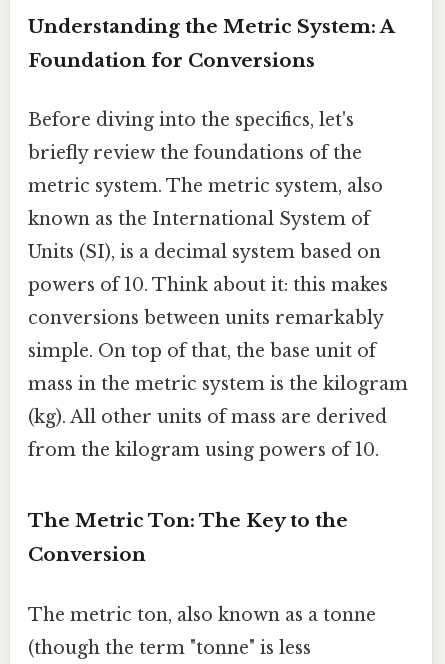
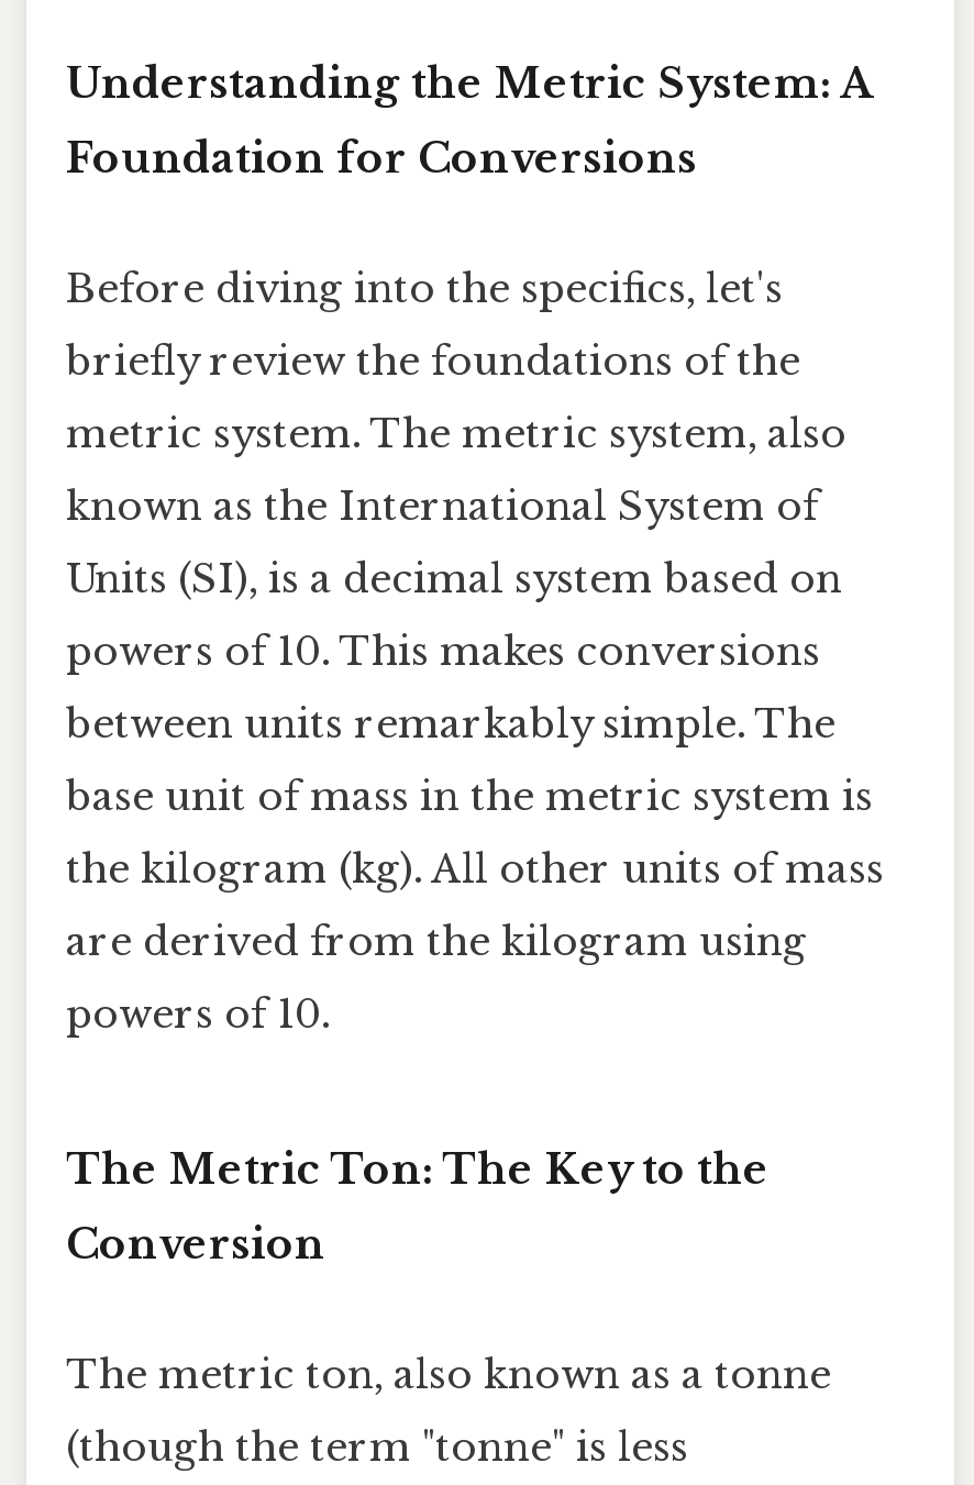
[28,274,388,296] powers of 10. Think about it: this makes -> [66,629,820,677] powers of 10. This makes conversions
[28,307,383,329] conversions between units remarkably -> [66,701,835,750] between units remarkably simple. The
[28,340,376,362] simple. On top of that, the base unit of -> [66,774,873,822] base unit of mass in the metric system is
[28,373,408,395] mass in the metric system is the kilogram -> [66,846,884,895] the kilogram (kg). All other units of mass
[28,406,387,428] (kg). All other units of mass are derived -> [66,919,807,967] are derived from the kilogram using
[28,439,379,461] from the kilogram using powers of 10. -> [66,991,330,1040] powers of 10.

